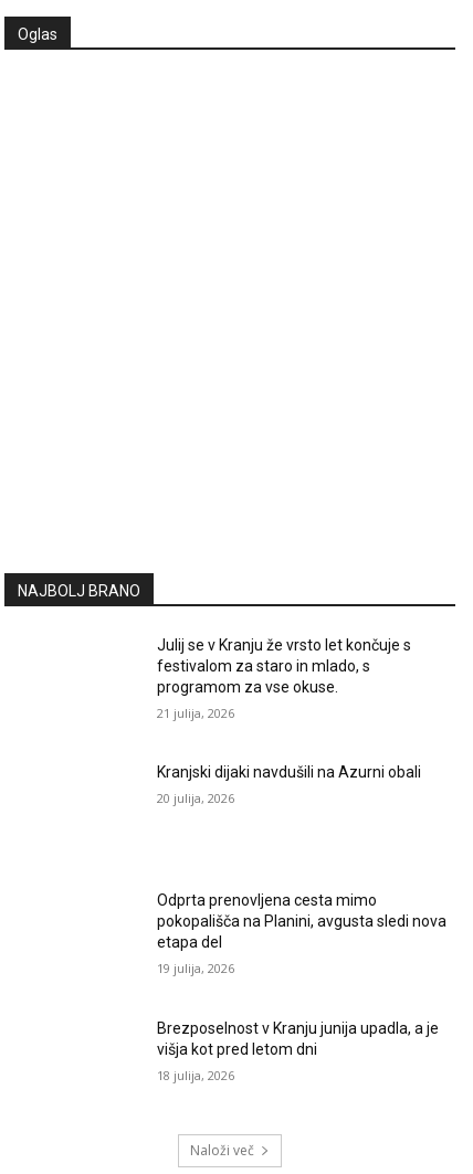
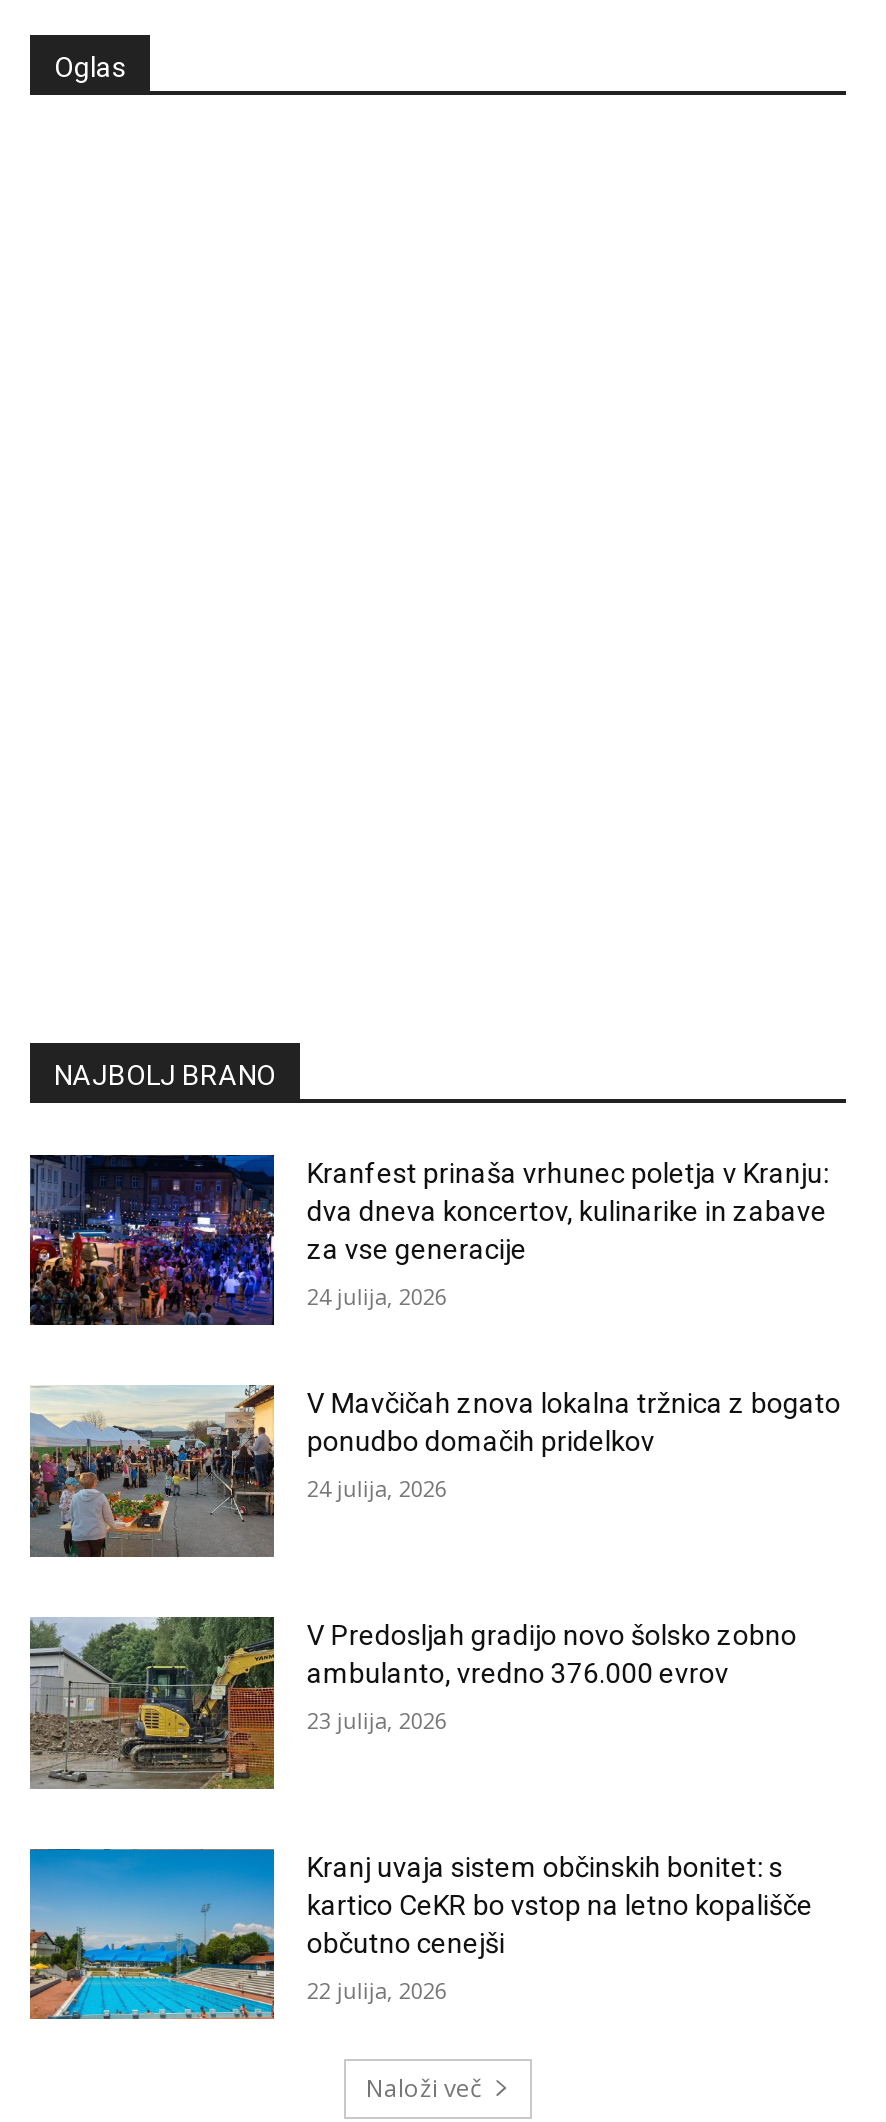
none -> [28,1153,276,1327] [image]
none -> [28,1383,276,1559] [image]
none -> [28,1615,276,1791] [image]
none -> [28,1847,276,2021] [image]
[157,636,412,695] Julij se v Kranju že vrsto let končuje s | festivalom za staro in mlado, s | programom za vse okuse. -> [307,1156,829,1264] Kranfest prinaša vrhunec poletja v Kranju: | dva dneva koncertov, kulinarike in zabave | za vse generacije
[157,704,235,721] 21 julija, 2026 -> [307,1280,447,1310] 24 julija, 2026
[157,763,422,781] Kranjski dijaki navdušili na Azurni obali -> [307,1388,841,1458] V Mavčičah znova lokalna tržnica z bogato | ponudbo domačih pridelkov
[157,790,235,807] 20 julija, 2026 -> [307,1474,447,1504] 24 julija, 2026
[157,891,447,951] Odprta prenovljena cesta mimo | pokopališča na Planini, avgusta sledi nova | etapa del -> [307,1619,797,1689] V Predosljah gradijo novo šolsko zobno | ambulanto, vredno 376.000 evrov
[157,960,235,976] 19 julija, 2026 -> [307,1705,447,1735] 23 julija, 2026
[157,1019,439,1058] Brezposelnost v Kranju junija upadla, a je | višja kot pred letom dni -> [307,1850,813,1958] Kranj uvaja sistem občinskih bonitet: s | kartico CeKR bo vstop na letno kopališče | občutno cenejši
[157,1067,235,1083] 18 julija, 2026 -> [307,1974,447,2004] 22 julija, 2026

